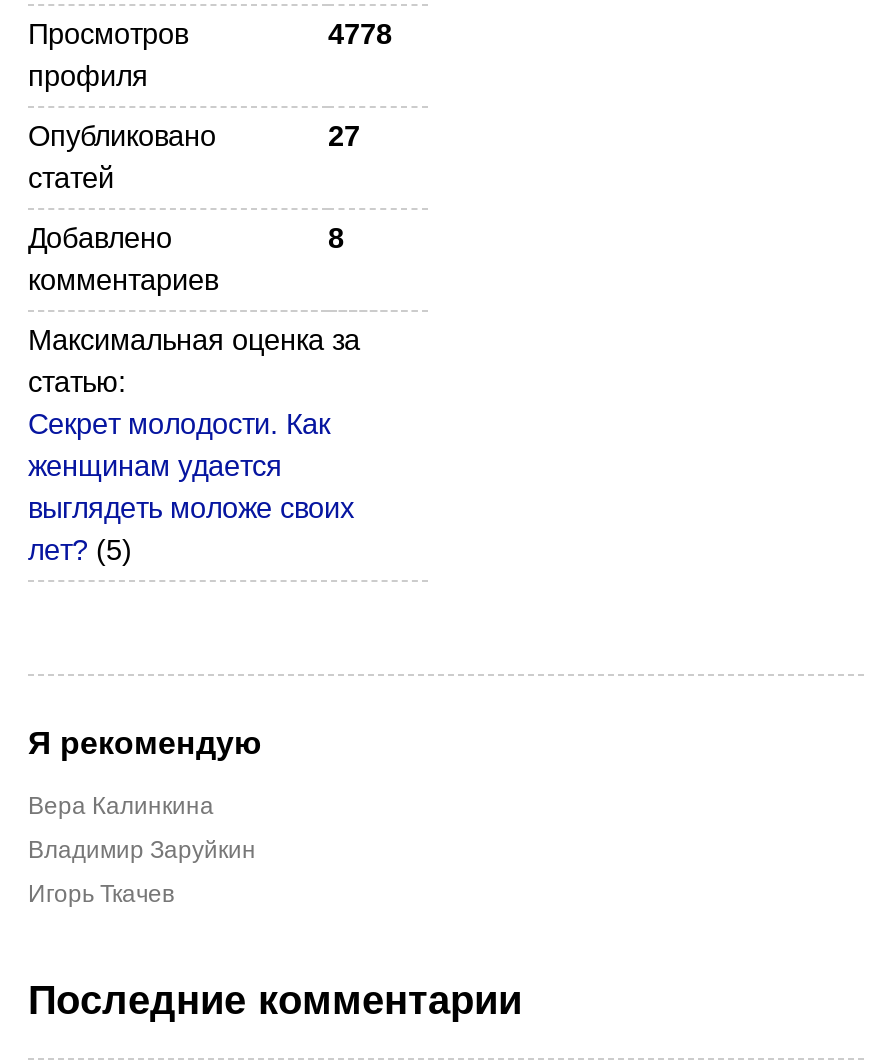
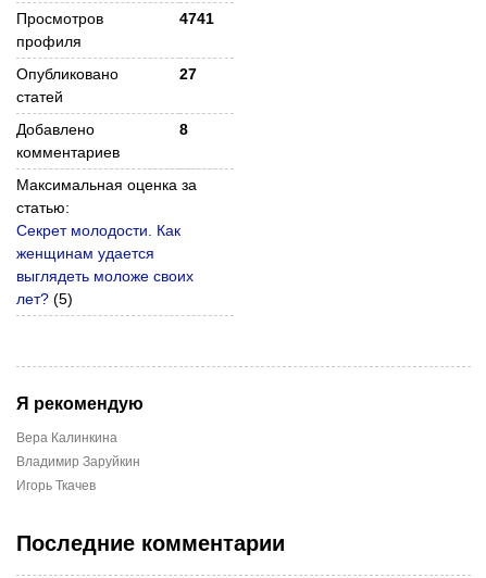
[328,18,392,50] 4778 -> [179,10,214,27] 4741

